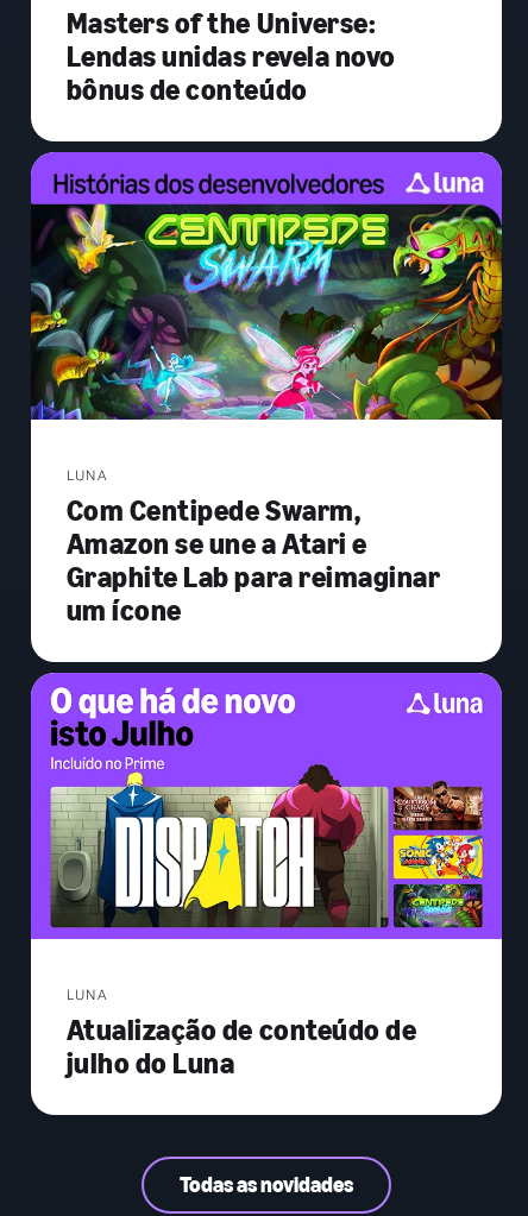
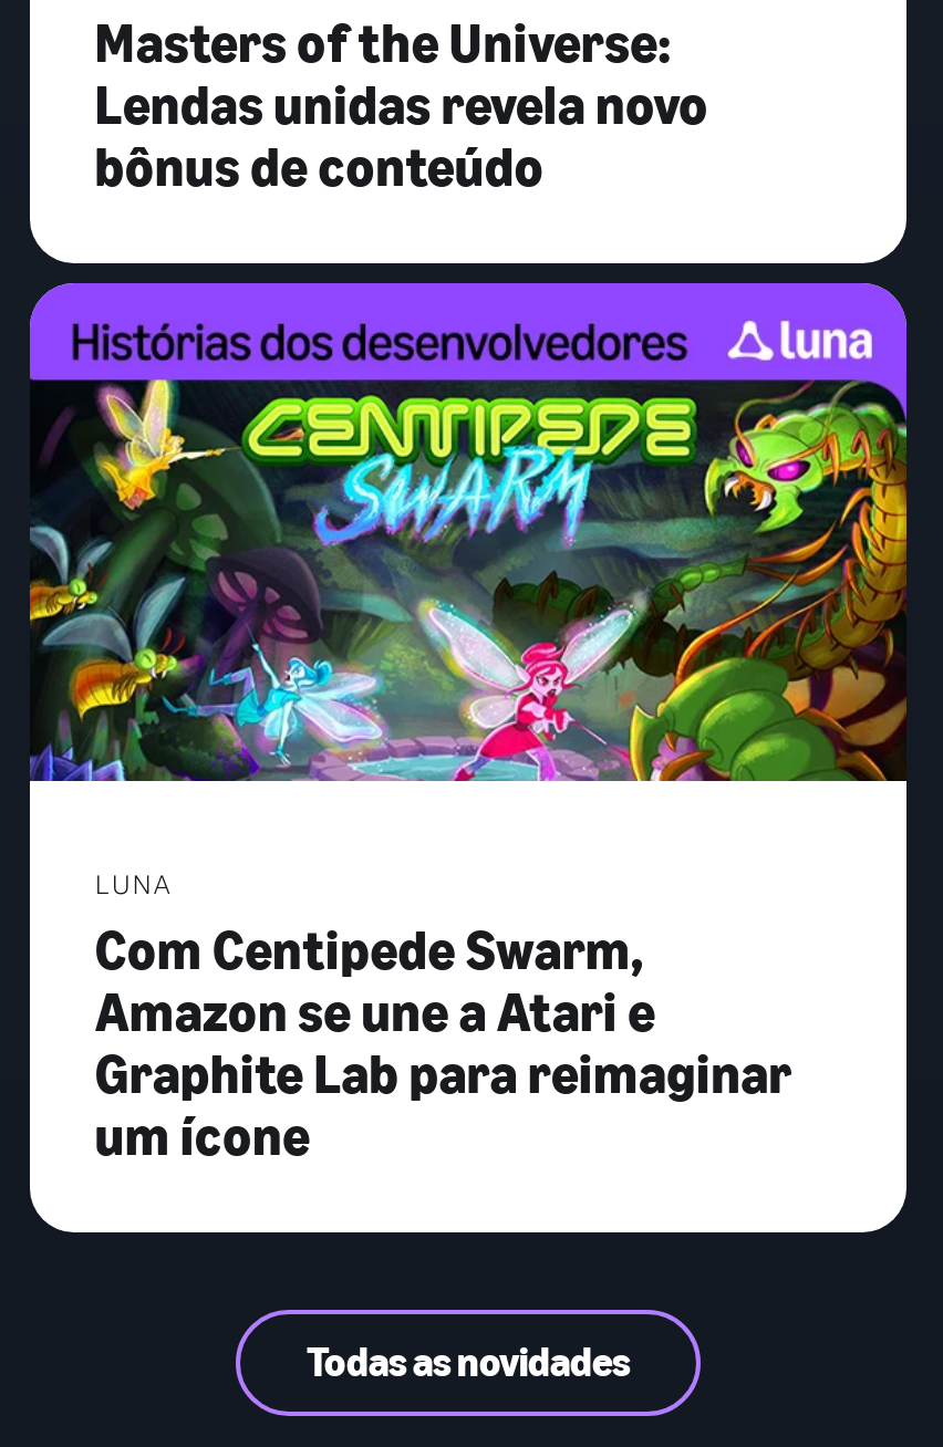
[30,672,503,1080] [image] | LUNA | Atualização de conteúdo de | julho do Luna -> none

